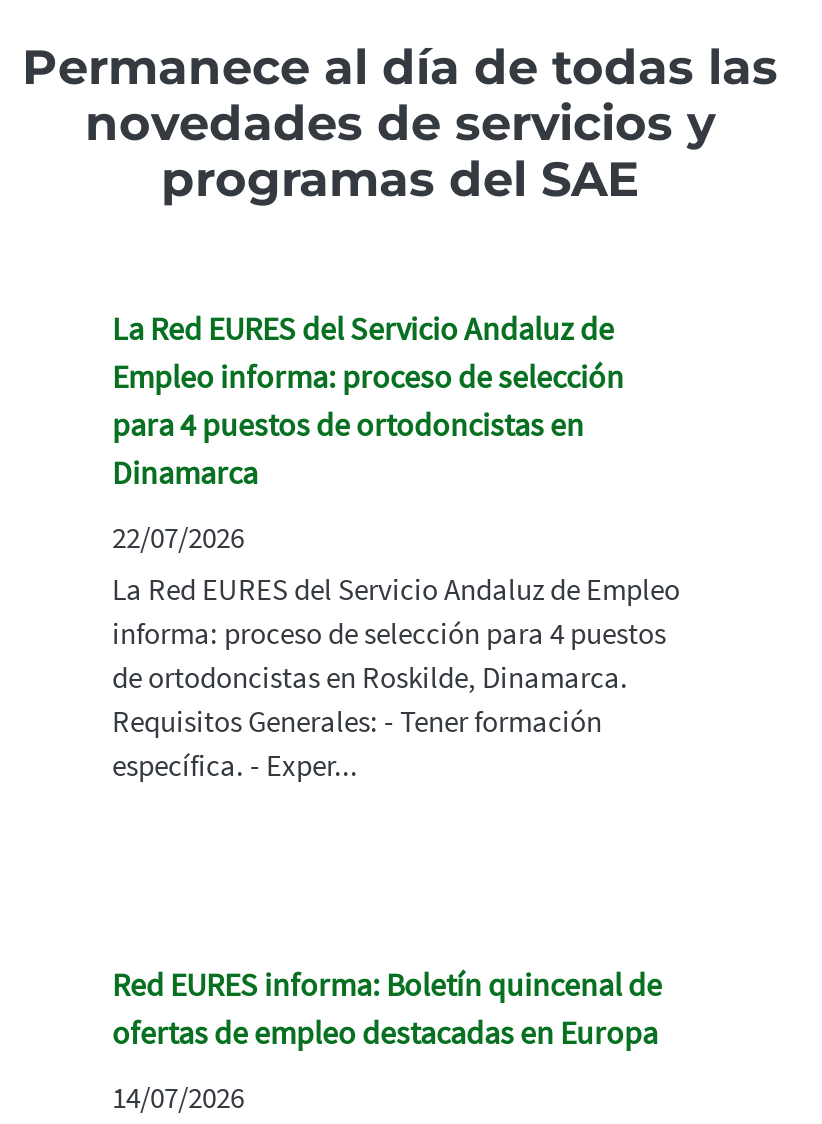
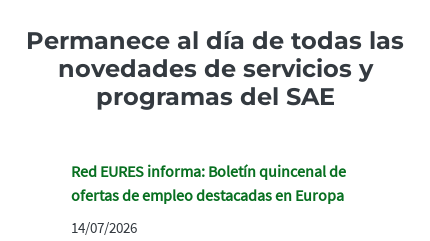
[112,308,680,784] La Red EURES del Servicio Andaluz de | Empleo informa: proceso de selección | para 4 puestos de ortodoncistas en | Dinamarca | 22/07/2026 | La Red EURES del Servicio Andaluz de Empleo | informa: proceso de selección para 4 puestos | de ortodoncistas en Roskilde, Dinamarca. | Requisitos Generales: - Tener formación | específica. - Exper... -> none

